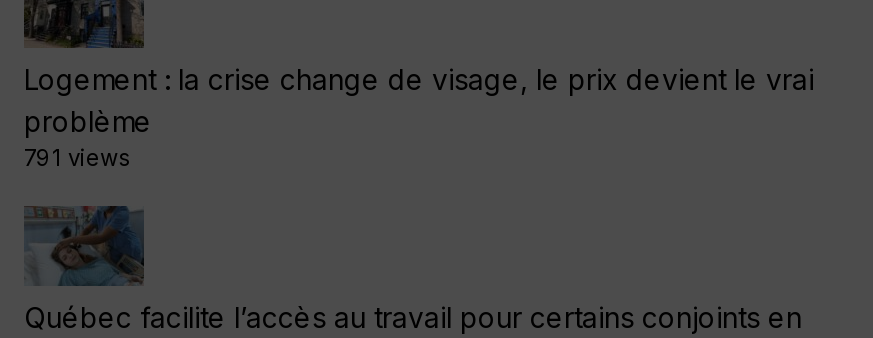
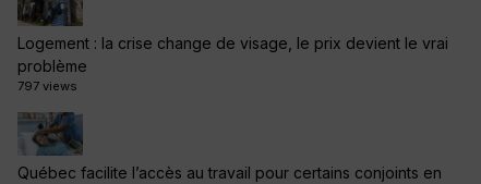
[24,144,132,172] 791 views -> [17,78,77,93] 797 views

